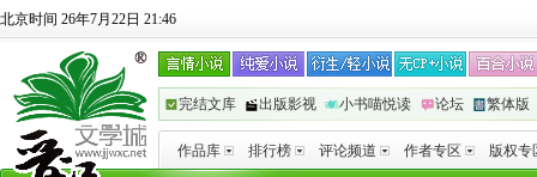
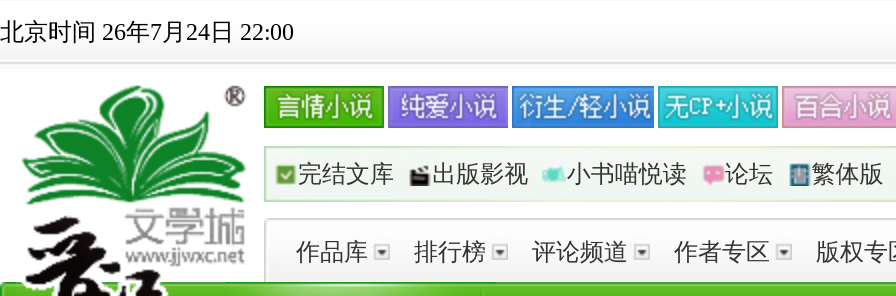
[0,11,176,28] 北京时间 26年7月22日 21:46 -> [0,18,294,46] 北京时间 26年7月24日 22:00

